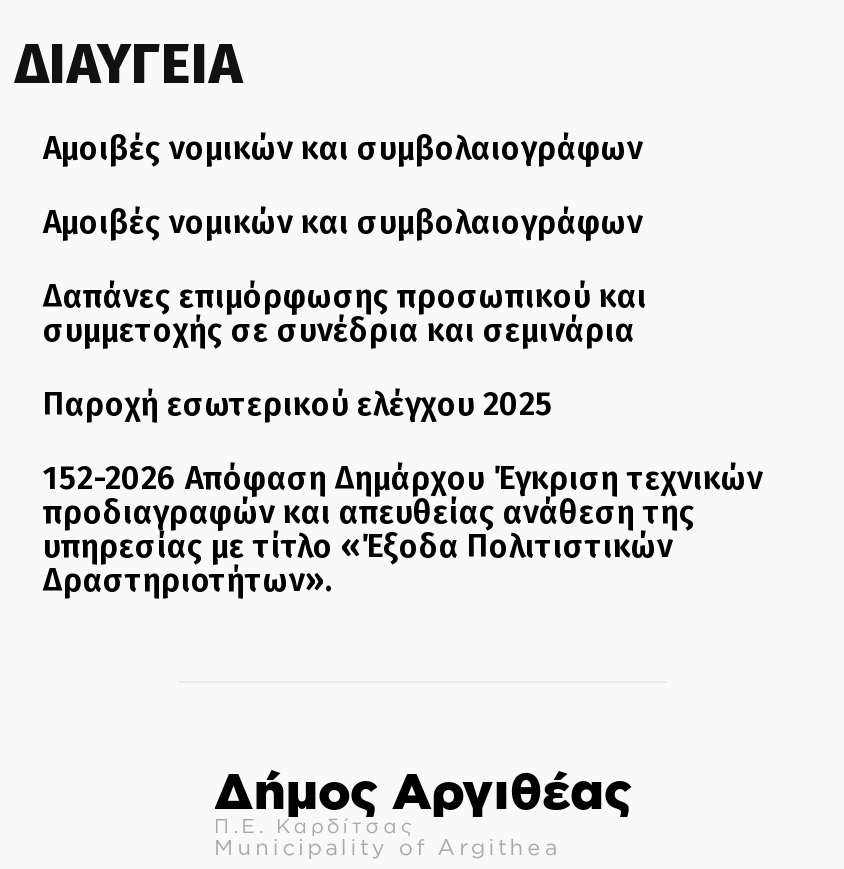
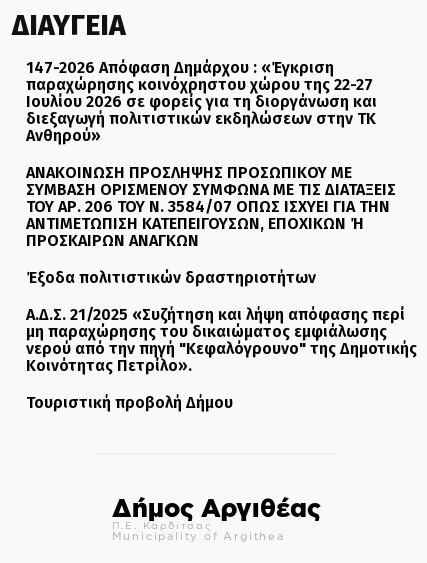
[43,128,643,166] Αμοιβές νομικών και συμβολαιογράφων -> [26,58,377,145] 147-2026 Απόφαση Δημάρχου : «Έγκριση | παραχώρησης κοινόχρηστου χώρου της 22-27 | Ιουλίου 2026 σε φορείς για τη διοργάνωση και | διεξαγωγή πολιτιστικών εκδηλώσεων στην ΤΚ | Ανθηρού»
[43,202,643,240] Αμοιβές νομικών και συμβολαιογράφων -> [26,163,396,250] ΑΝΑΚΟΙΝΩΣΗ ΠΡΟΣΛΗΨΗΣ ΠΡΟΣΩΠΙΚΟΥ ΜΕ | ΣΥΜΒΑΣΗ ΟΡΙΣΜΕΝΟΥ ΣΥΜΦΩΝΑ ΜΕ ΤΙΣ ΔΙΑΤΑΞΕΙΣ | ΤΟΥ ΑΡ. 206 ΤΟΥ Ν. 3584/07 ΟΠΩΣ ΙΣΧΥΕΙ ΓΙΑ ΤΗΝ | ΑΝΤΙΜΕΤΩΠΙΣΗ ΚΑΤΕΠΕΙΓΟΥΣΩΝ, ΕΠΟΧΙΚΩΝ Ή | ΠΡΟΣΚΑΙΡΩΝ ΑΝΑΓΚΩΝ
[43,276,647,348] Δαπάνες επιμόρφωσης προσωπικού και | συμμετοχής σε συνέδρια και σεμινάρια -> [26,268,316,287] Έξοδα πολιτιστικών δραστηριοτήτων
[43,384,553,422] Παροχή εσωτερικού ελέγχου 2025 -> [26,305,417,375] Α.Δ.Σ. 21/2025 «Συζήτηση και λήψη απόφασης περί | μη παραχώρησης του δικαιώματος εμφιάλωσης | νερού από την πηγή "Κεφαλόγρουνο" της Δημοτικής | Κοινότητας Πετρίλο».
[43,458,763,598] 152-2026 Απόφαση Δημάρχου Έγκριση τεχνικών | προδιαγραφών και απευθείας ανάθεση της | υπηρεσίας με τίτλο «Έξοδα Πολιτιστικών | Δραστηριοτήτων». -> [26,393,233,412] Τουριστική προβολή Δήμου

